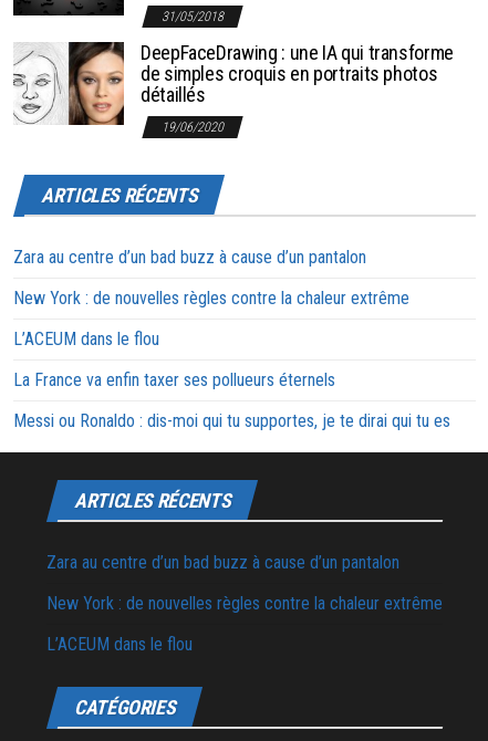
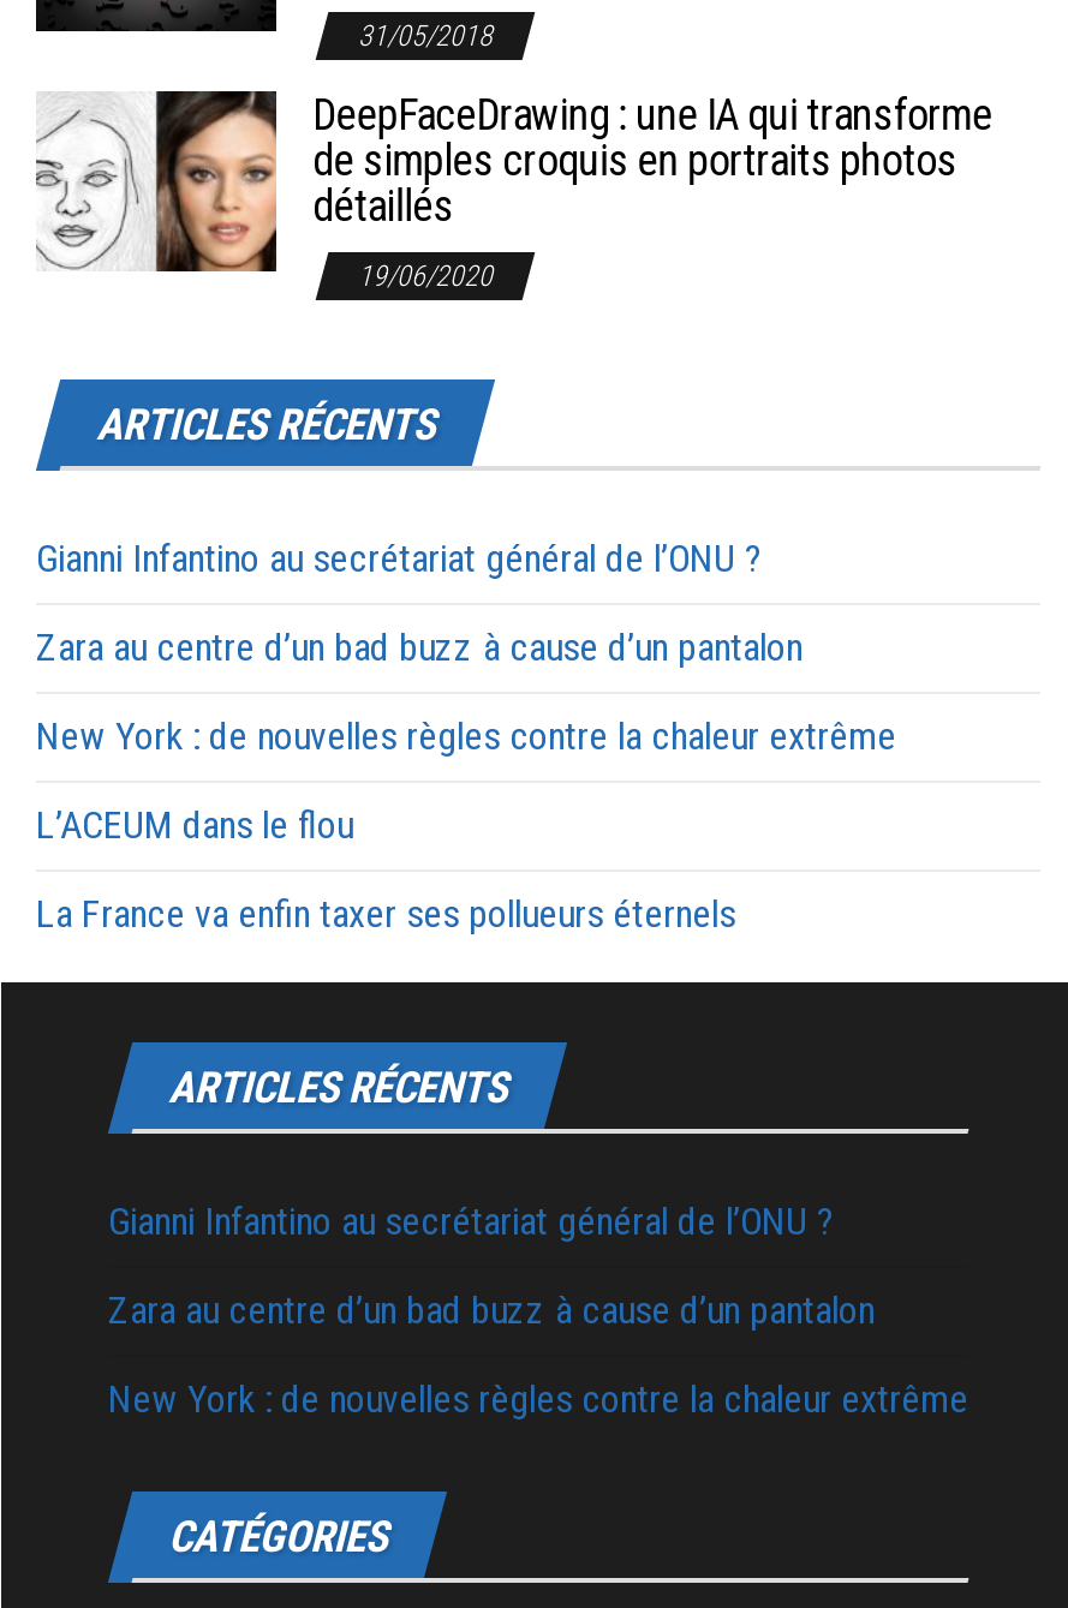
none -> [36,536,762,581] Gianni Infantino au secrétariat général de l’ONU ?
moved [13,247,409,390] -> [36,624,896,937]: Zara au centre d’un bad buzz à cause d’un pantalon | New York : de nouvelles règles contre la chaleur extrême | L’ACEUM dans le flou | La France va enfin taxer ses pollueurs éternels
[13,410,450,431] Messi ou Ronaldo : dis-moi qui tu supportes, je te dirai qui tu es -> none
none -> [108,1198,834,1244] Gianni Infantino au secrétariat général de l’ONU ?
moved [46,552,443,614] -> [108,1287,968,1422]: Zara au centre d’un bad buzz à cause d’un pantalon | New York : de nouvelles règles contre la chaleur extrême
[46,634,193,655] L’ACEUM dans le flou -> none

